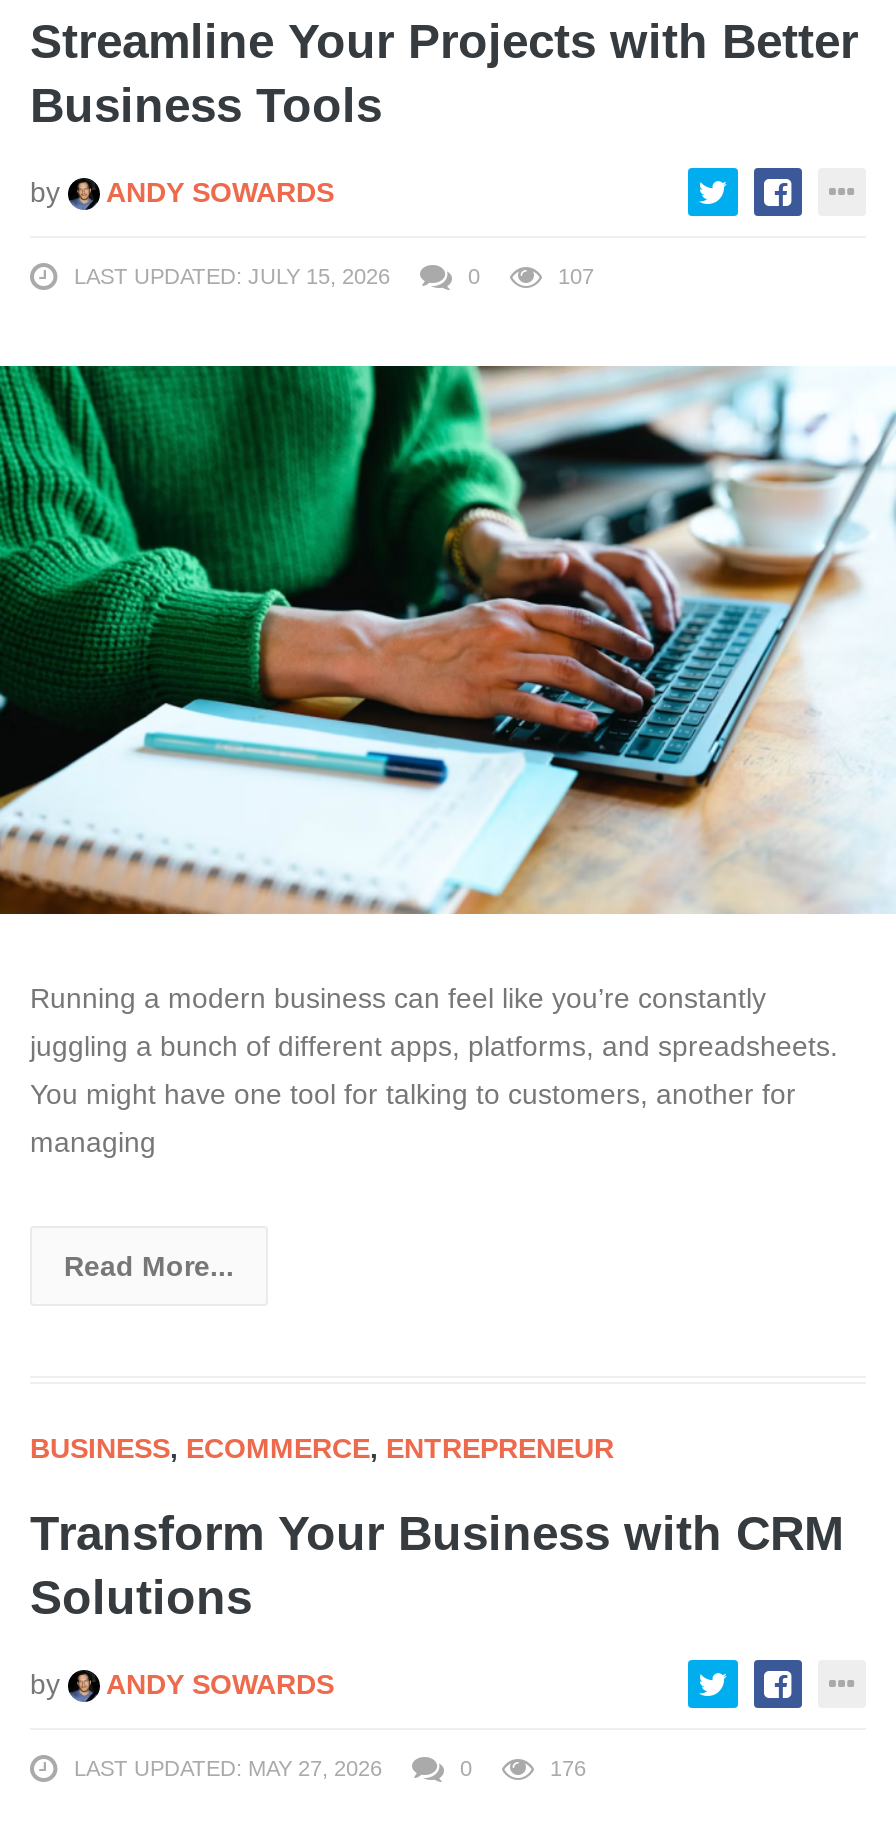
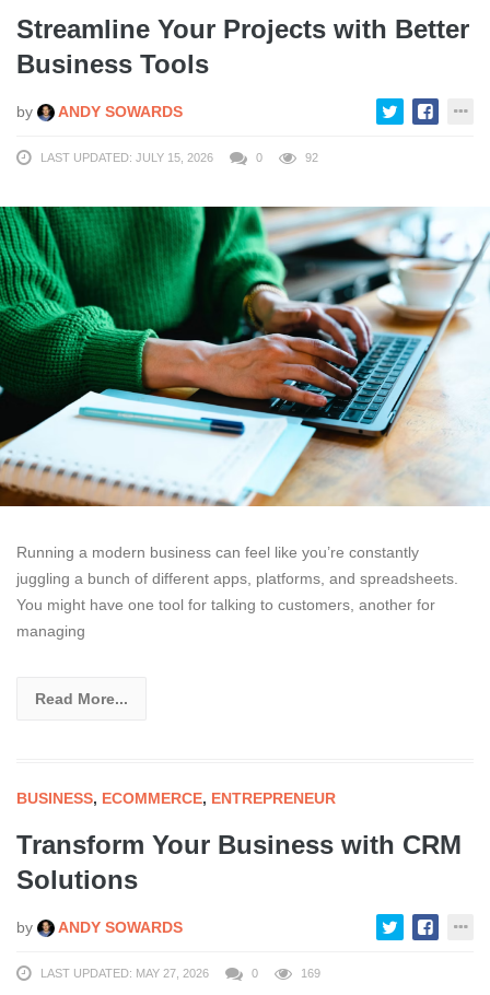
[552,264,594,288] 107 -> [302,151,318,164] 92
[544,1756,586,1780] 176 -> [297,966,320,979] 169

